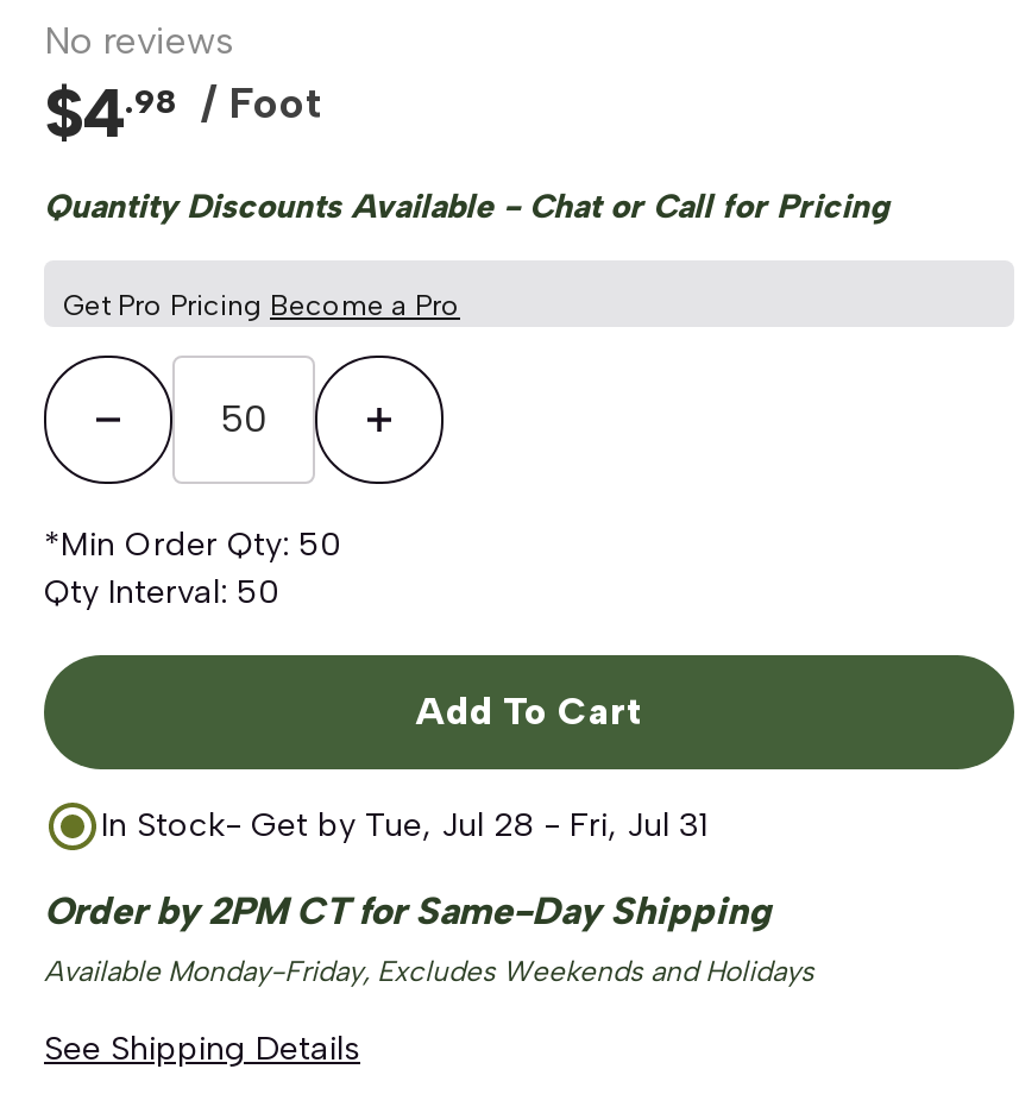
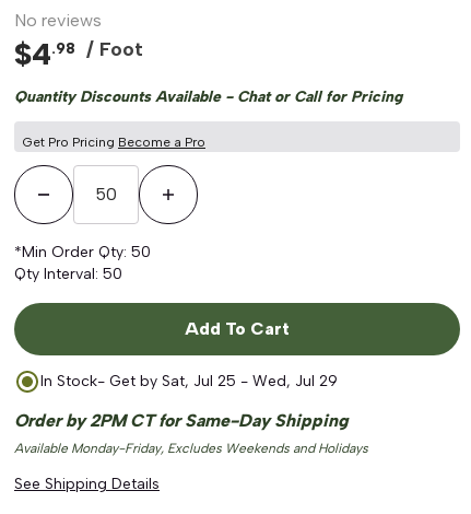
[101,805,707,845] In Stock- Get by Tue, Jul 28 - Fri, Jul 31 -> [40,372,338,390] In Stock- Get by Sat, Jul 25 - Wed, Jul 29

